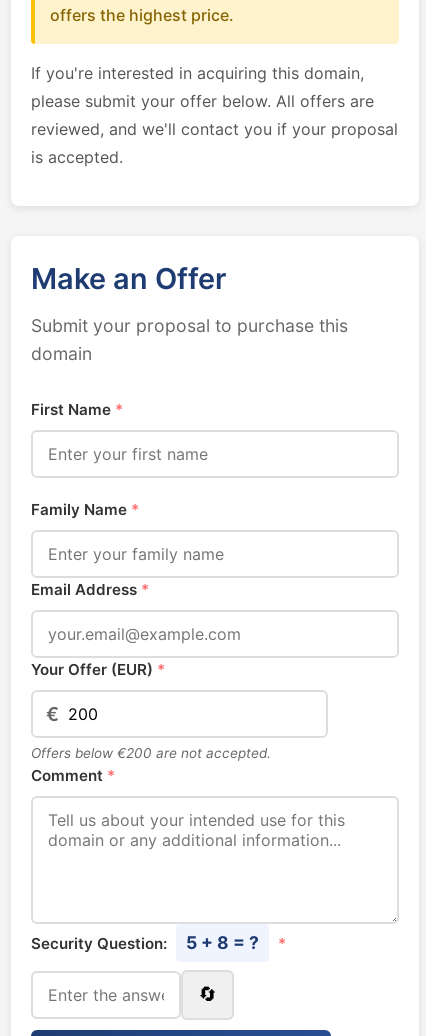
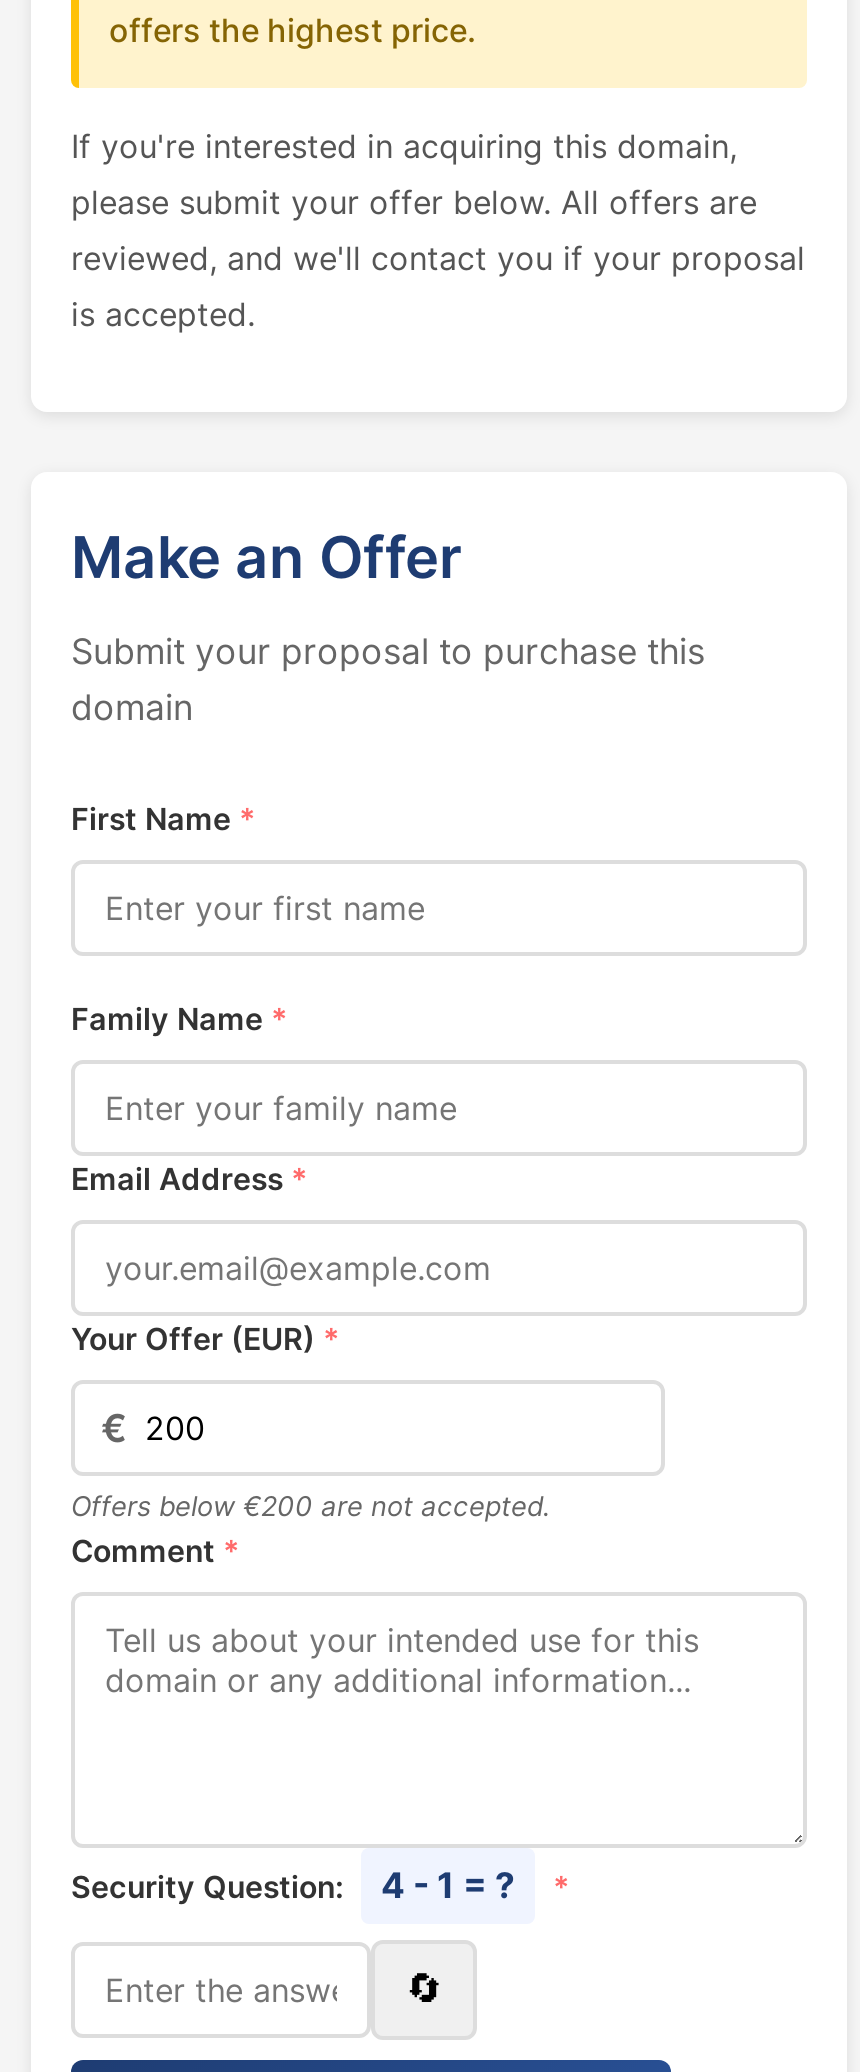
[186,932,259,953] 5 + 8 = ? -> [381,1864,515,1906] 4 - 1 = ?

